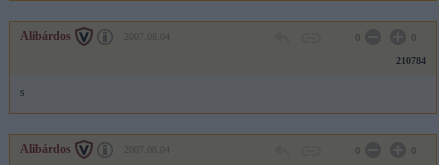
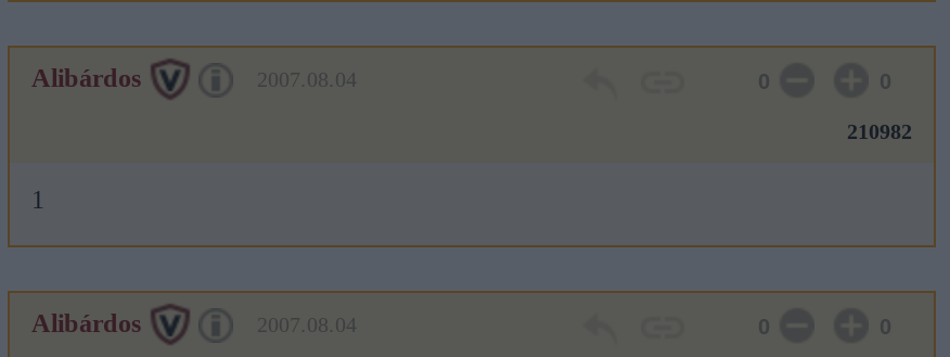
[396,55,426,66] 210784 -> [847,119,912,143] 210982
[20,85,25,99] s -> [31,184,44,215] 1

